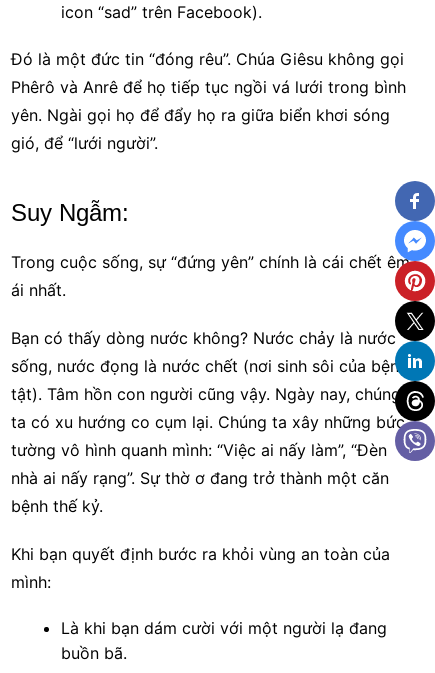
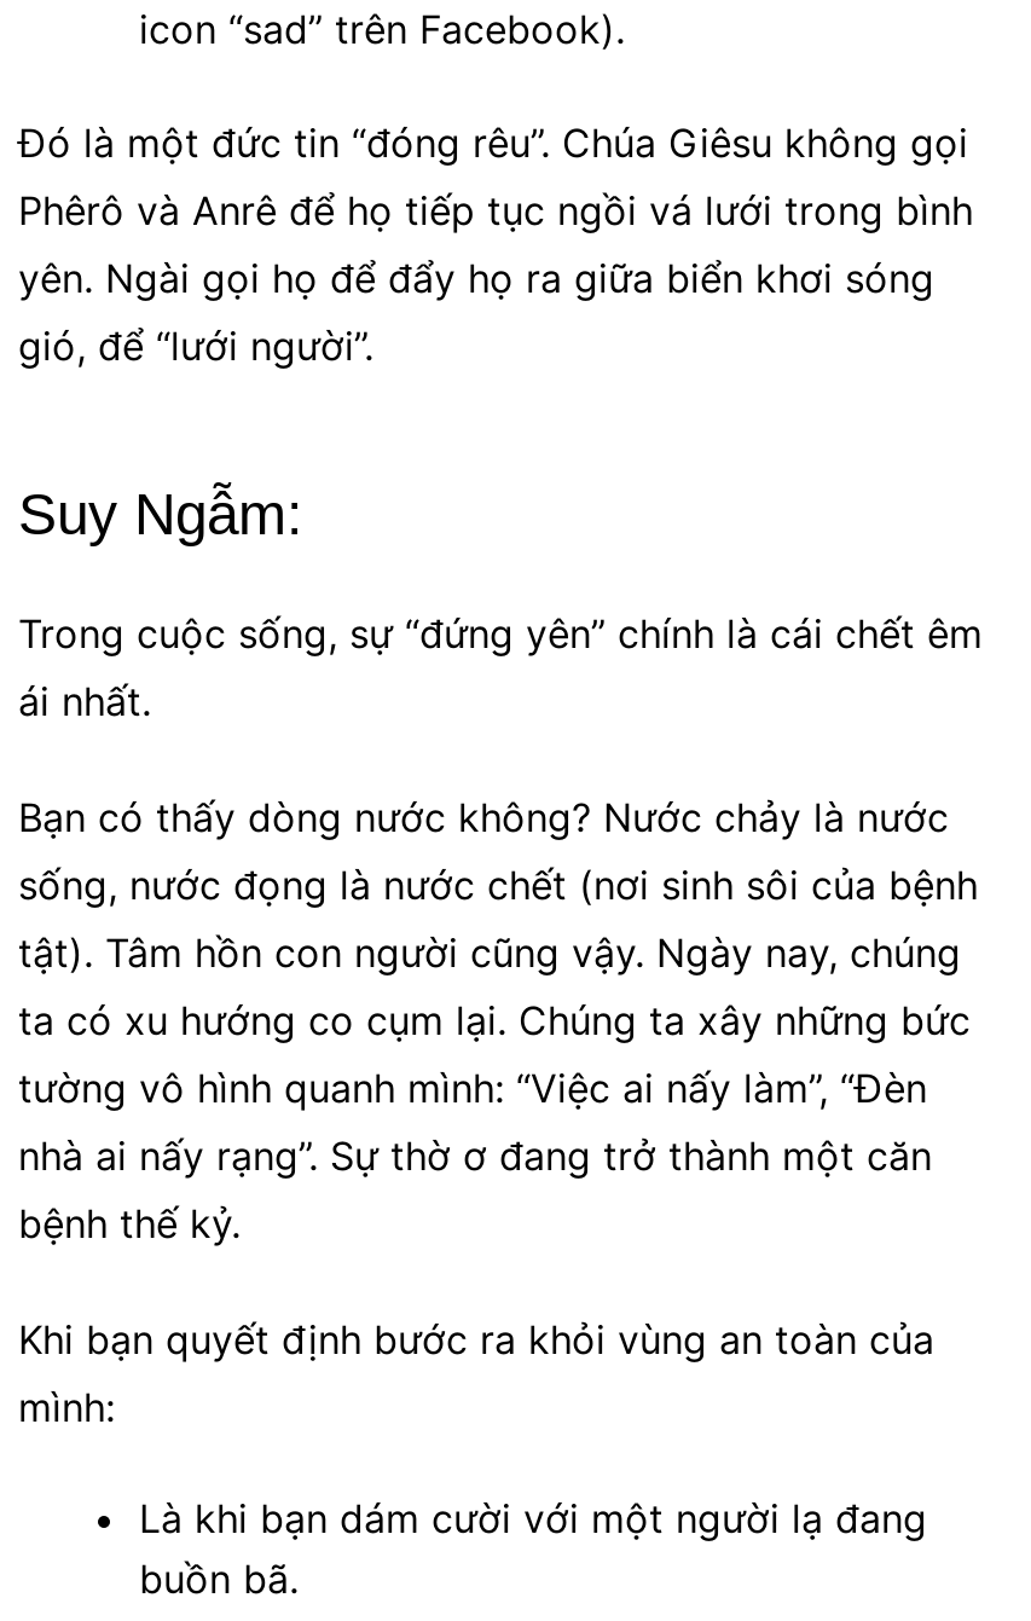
[394,180,432,462] [image] -> none

